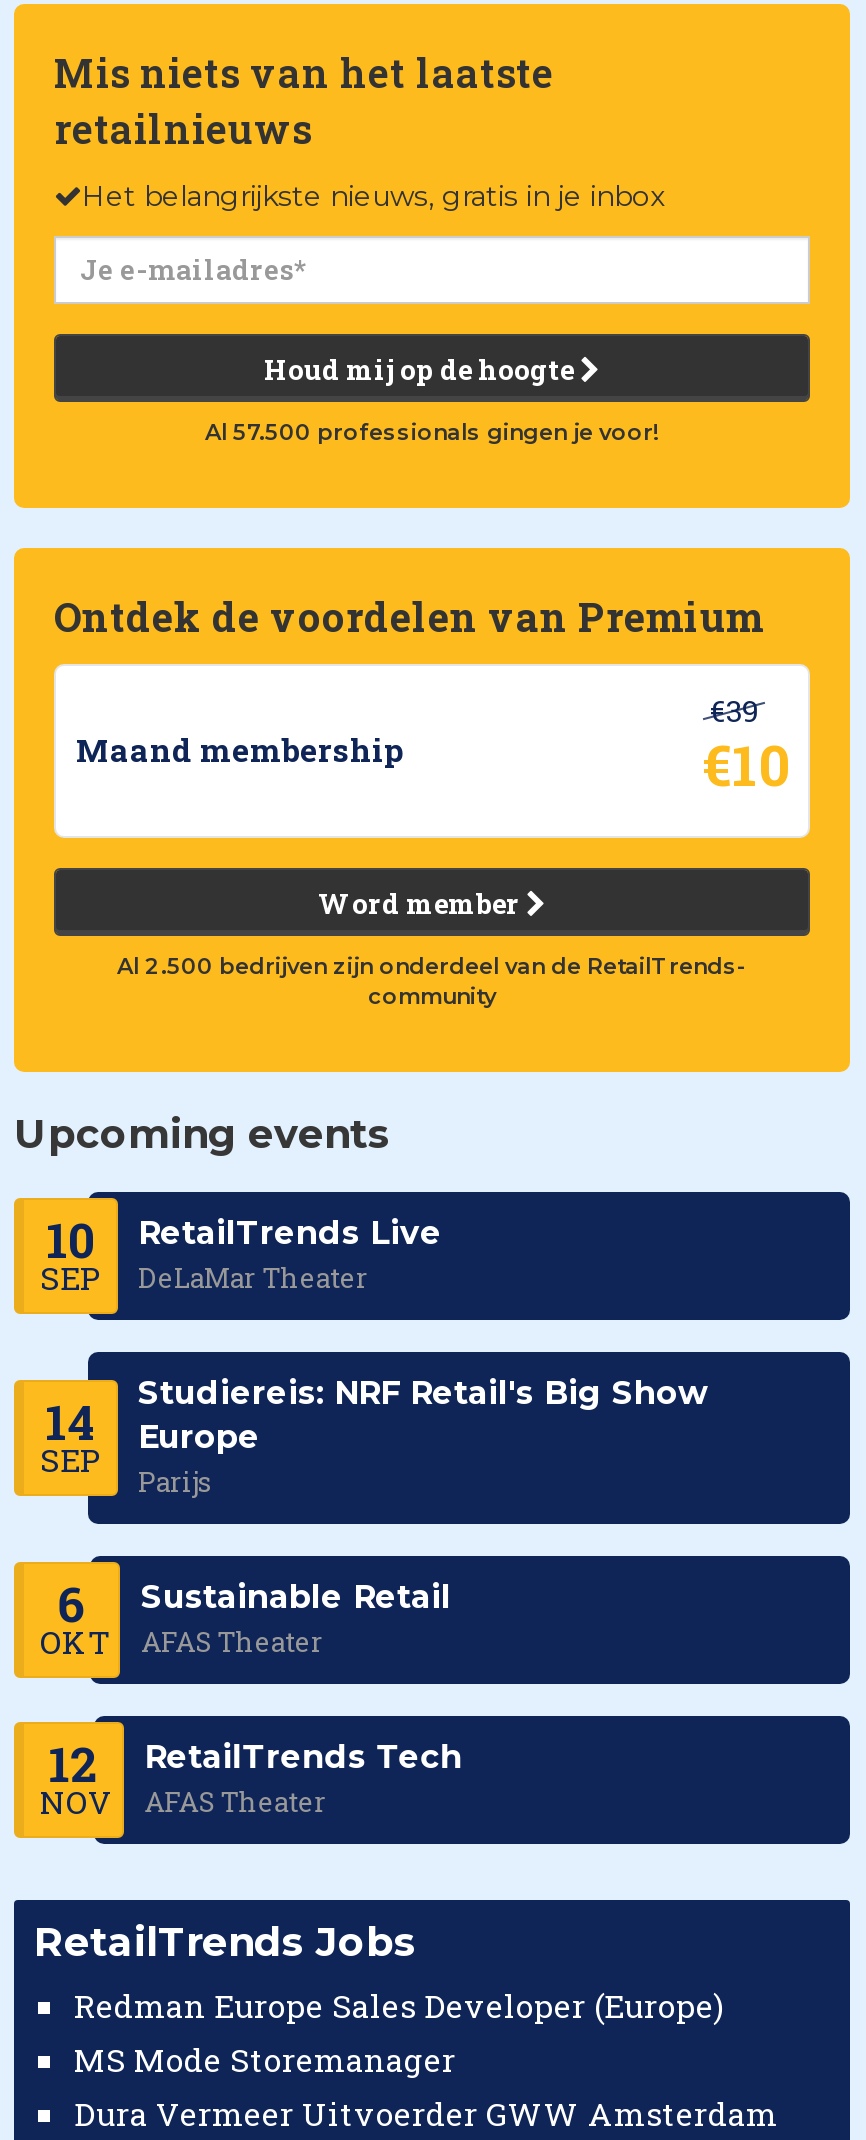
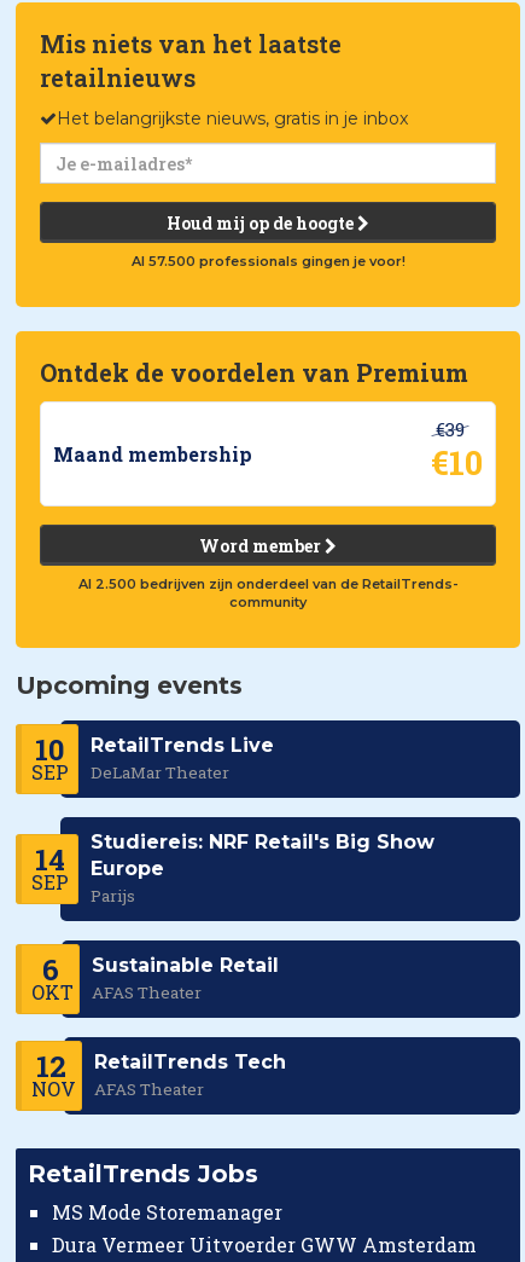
[74,1983,724,2025] Redman Europe Sales Developer (Europe) -> none

